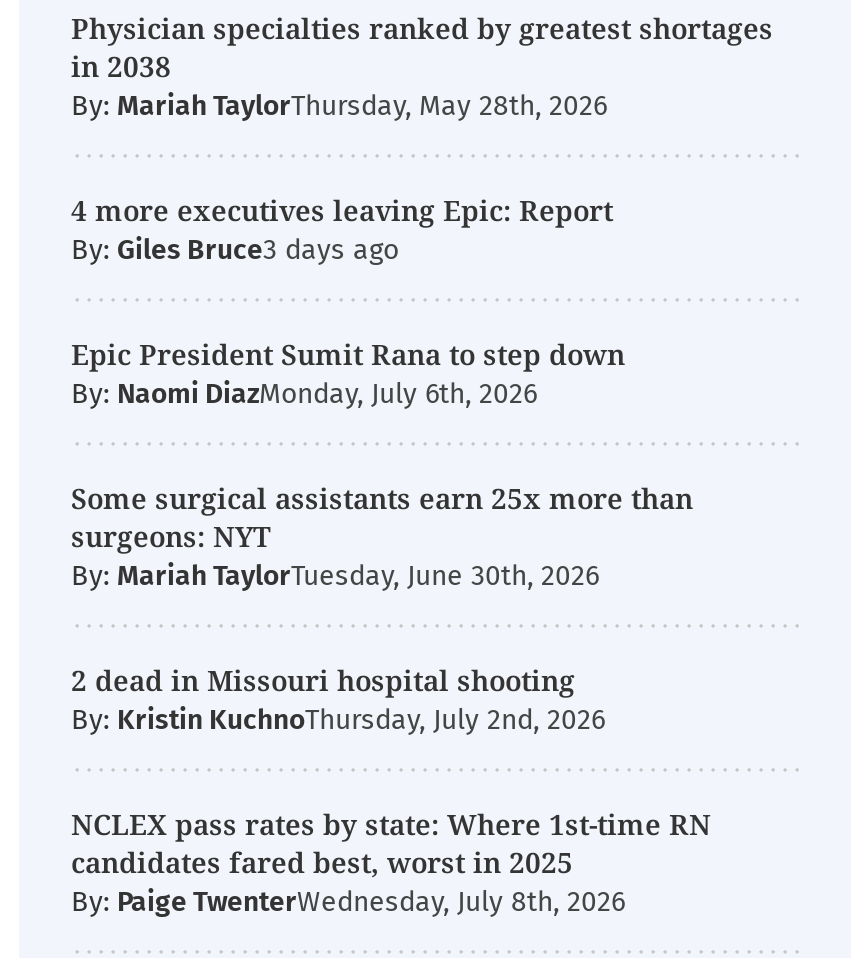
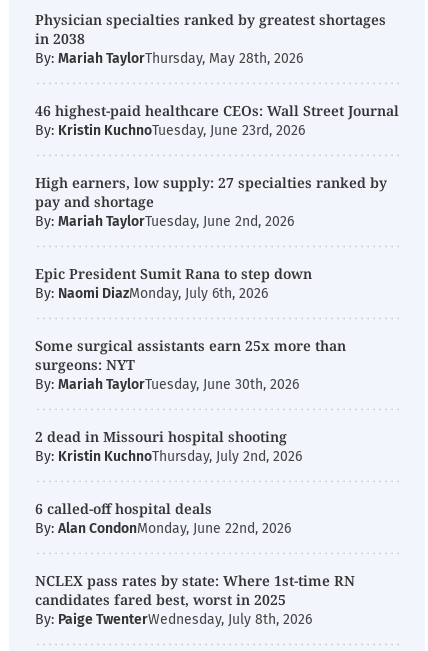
[71,191,613,267] 4 more executives leaving Epic: Report | By: Giles Bruce -> [35,101,399,230] 46 highest-paid healthcare CEOs: Wall Street Journal | By: Kristin KuchnoTuesday, June 23rd, 2026 | High earners, low supply: 27 specialties ranked by | pay and shortage | By: Mariah TaylorTuesday, June 2nd, 2026
none -> [35,499,291,537] 6 called-off hospital deals | By: Alan CondonMonday, June 22nd, 2026

